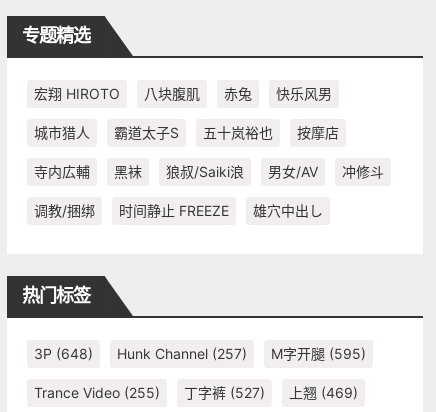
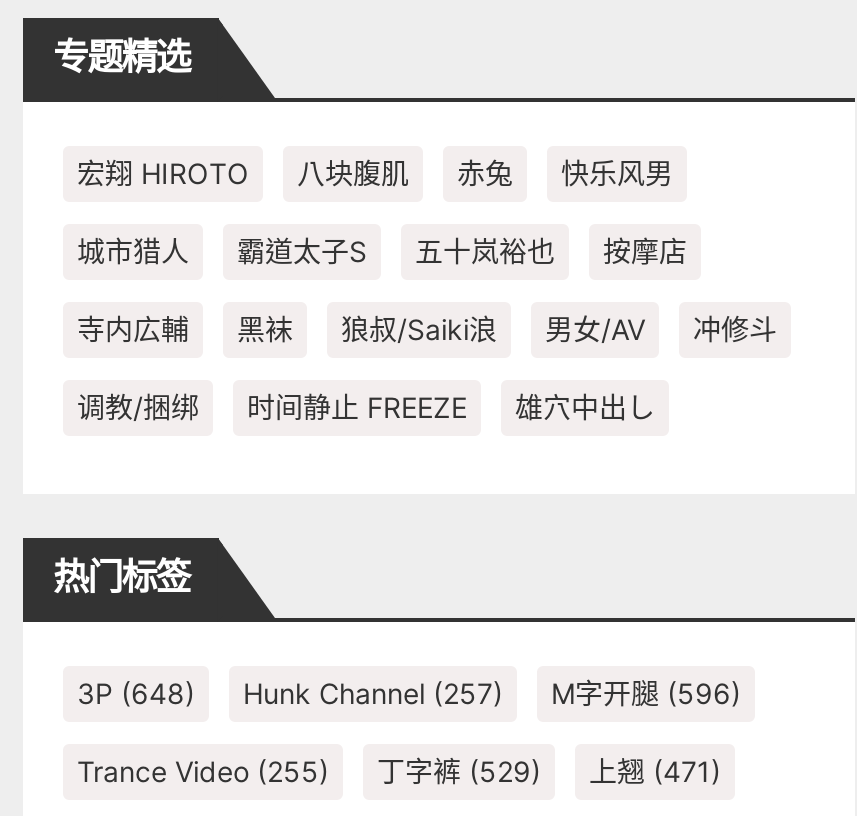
[34,345,366,362] 3P (648) Hunk Channel (257) M字开腿(595) -> [77,676,741,710] 3P (648) Hunk Channel (257) M字开腿(596)
[184,384,265,401] 丁字裤(527) -> [377,754,541,788] 丁字裤(529)
[289,384,358,401] 上翘(469) -> [589,754,721,788] 上翘(471)

